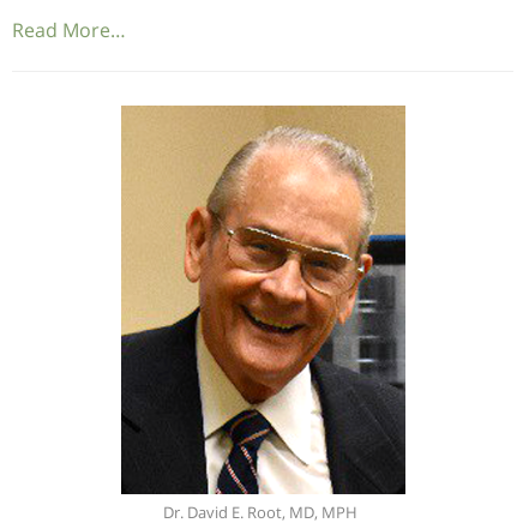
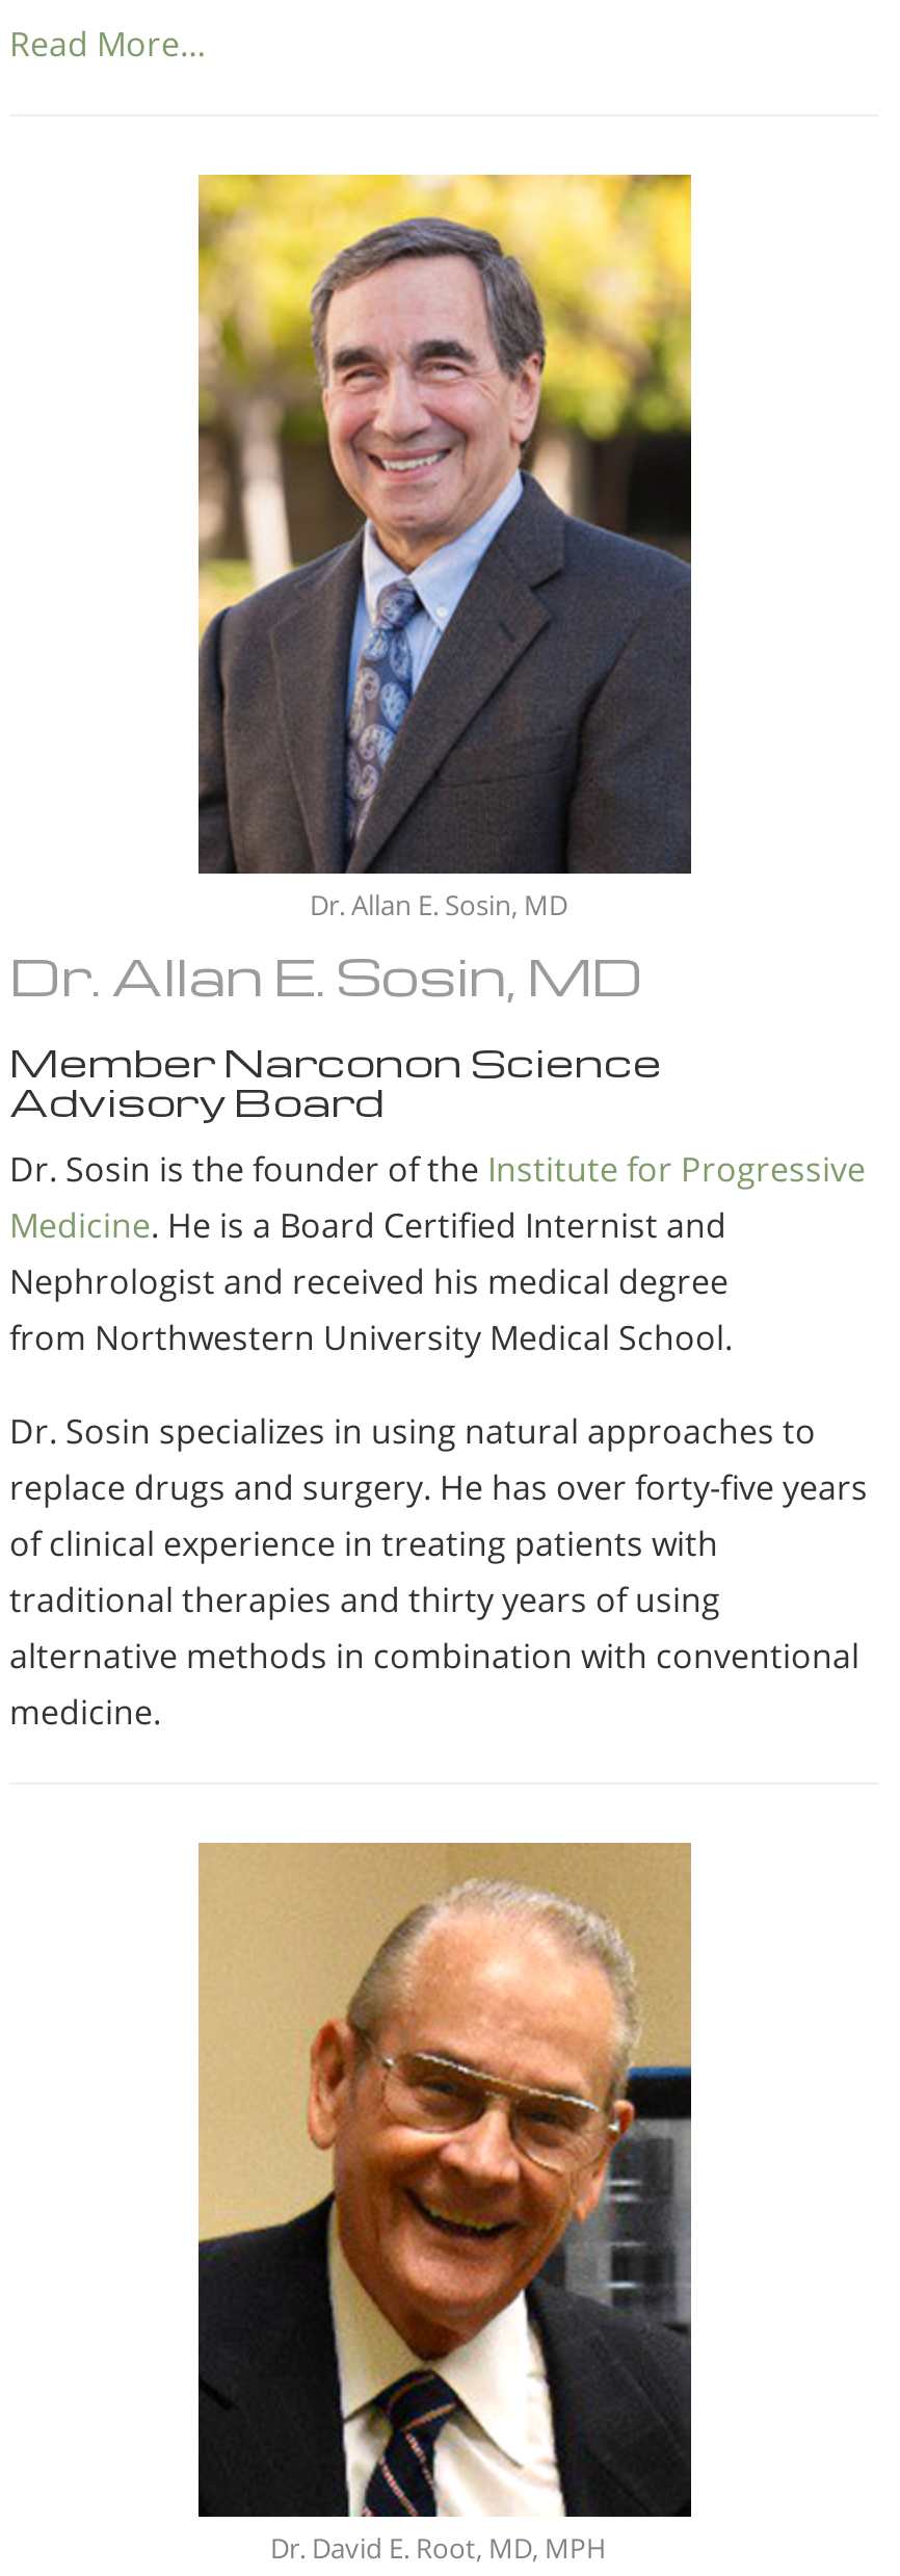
none -> [9,175,868,1734] [image] | Dr. Allan E. Sosin, MD | Dr. Allan E. Sosin, MD | Member Narconon Science | Advisory Board | Dr. Sosin is the founder of the Institute for Progressive | Medicine. He is a Board Certified Internist and | Nephrologist and received his medical degree | from Northwestern University Medical School. | Dr. Sosin specializes in using natural approaches to | replace drugs and surgery. He has over forty-five years | of clinical experience in treating patients with | traditional therapies and thirty years of using | alternative methods in combination with conventional | medicine.

